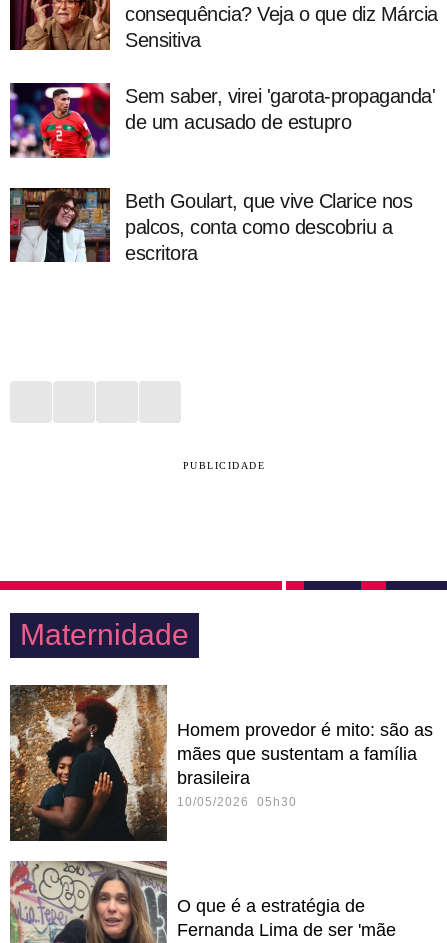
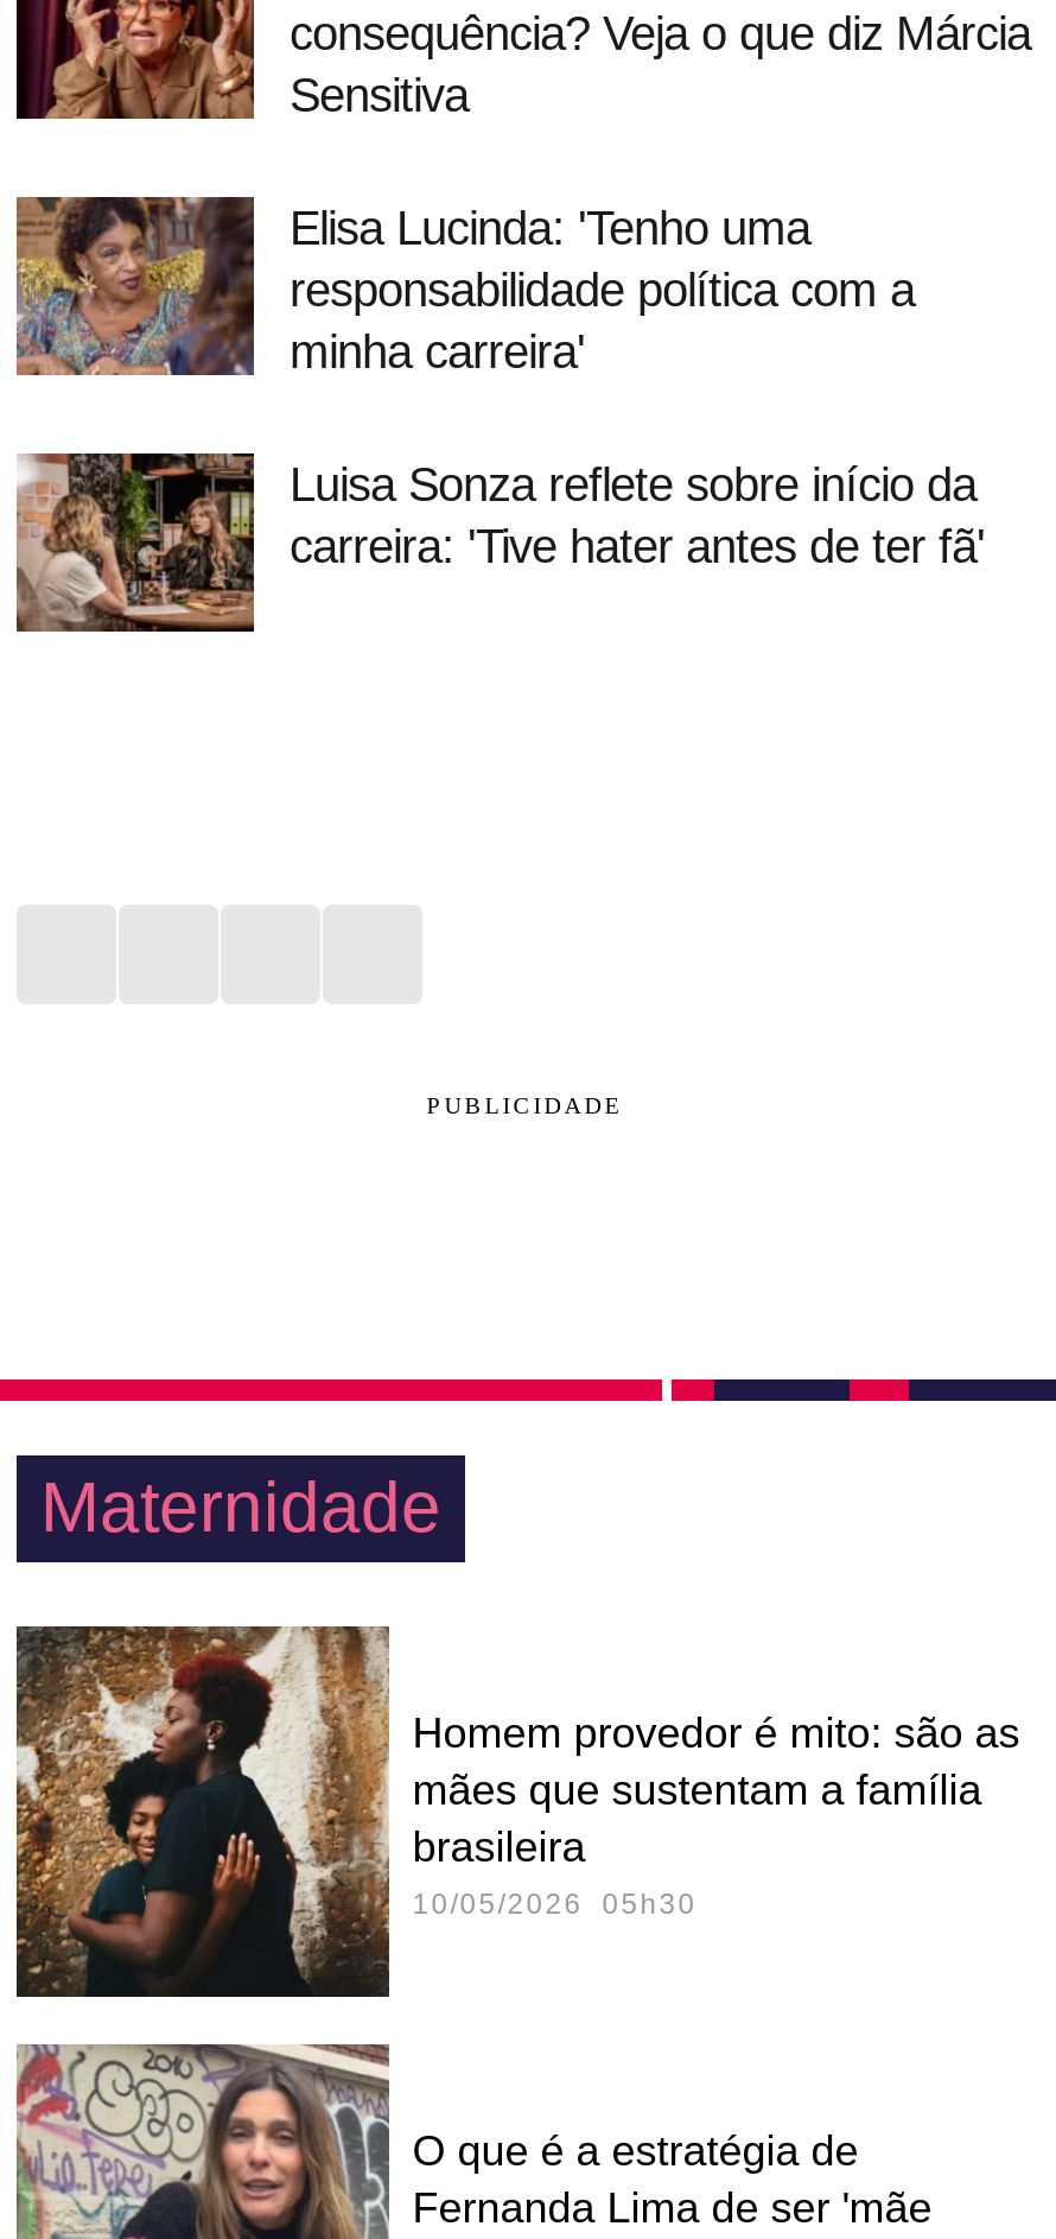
[9,82,435,159] [image] | Sem saber, virei 'garota-propaganda' | de um acusado de estupro -> [14,195,915,378] [image] | Elisa Lucinda: 'Tenho uma | responsabilidade política com a | minha carreira'
[9,187,412,266] [image] | Beth Goulart, que vive Clarice nos | palcos, conta como descobriu a | escritora -> [14,446,985,634] [image] | Luisa Sonza reflete sobre início da | carreira: 'Tive hater antes de ter fã'

